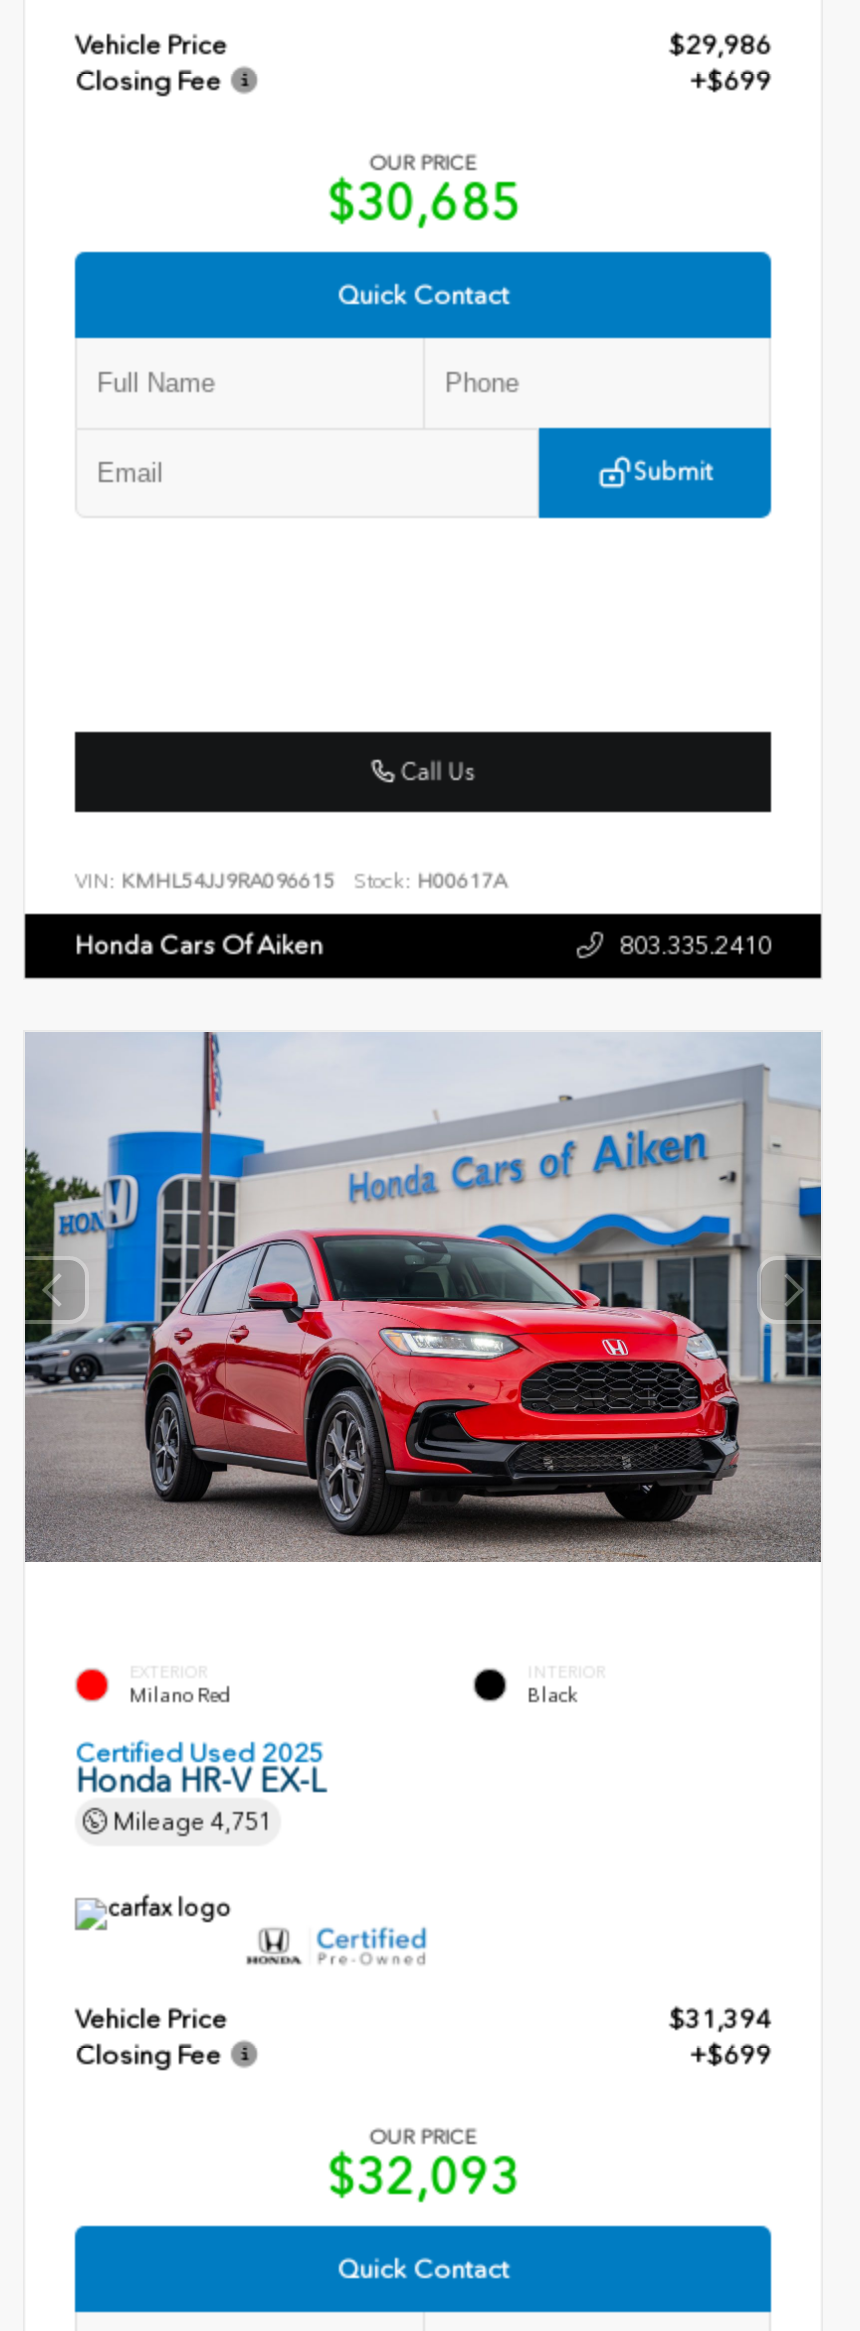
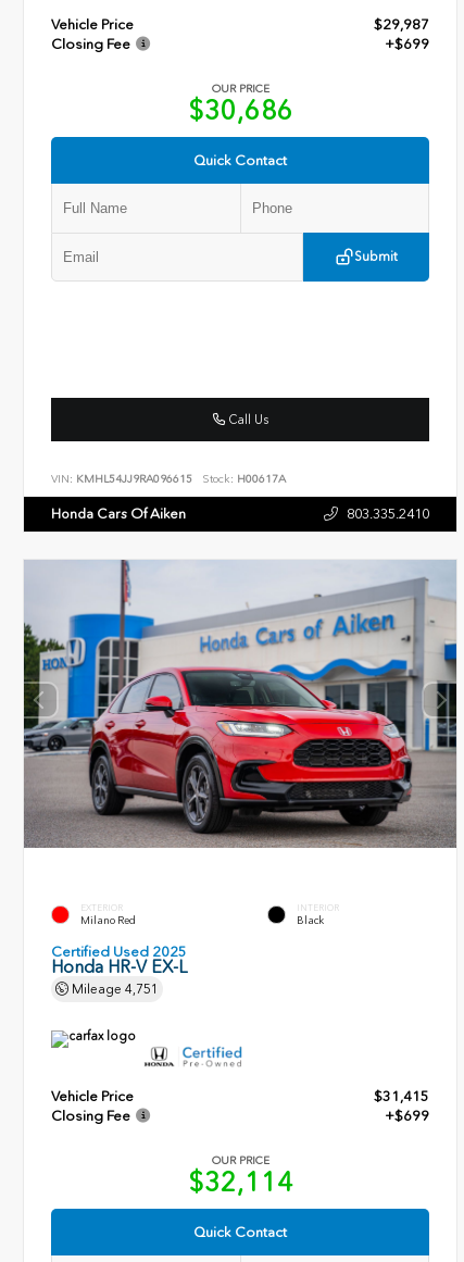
[669,31,771,61] $29,986 -> [374,16,429,32] $29,987
[326,173,520,231] $30,685 -> [187,94,293,125] $30,686
[669,2004,771,2034] $31,394 -> [374,1088,429,1105] $31,415
[326,2146,520,2204] $32,093 -> [187,1166,293,1198] $32,114

